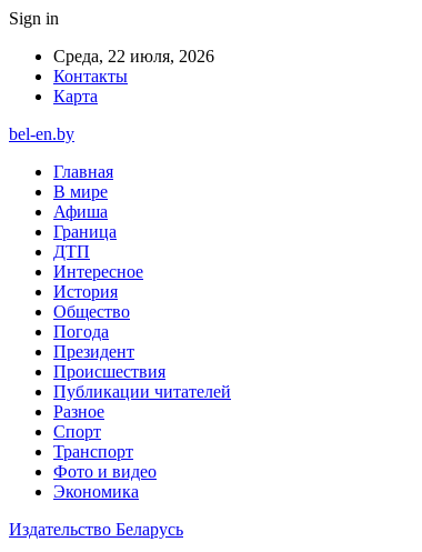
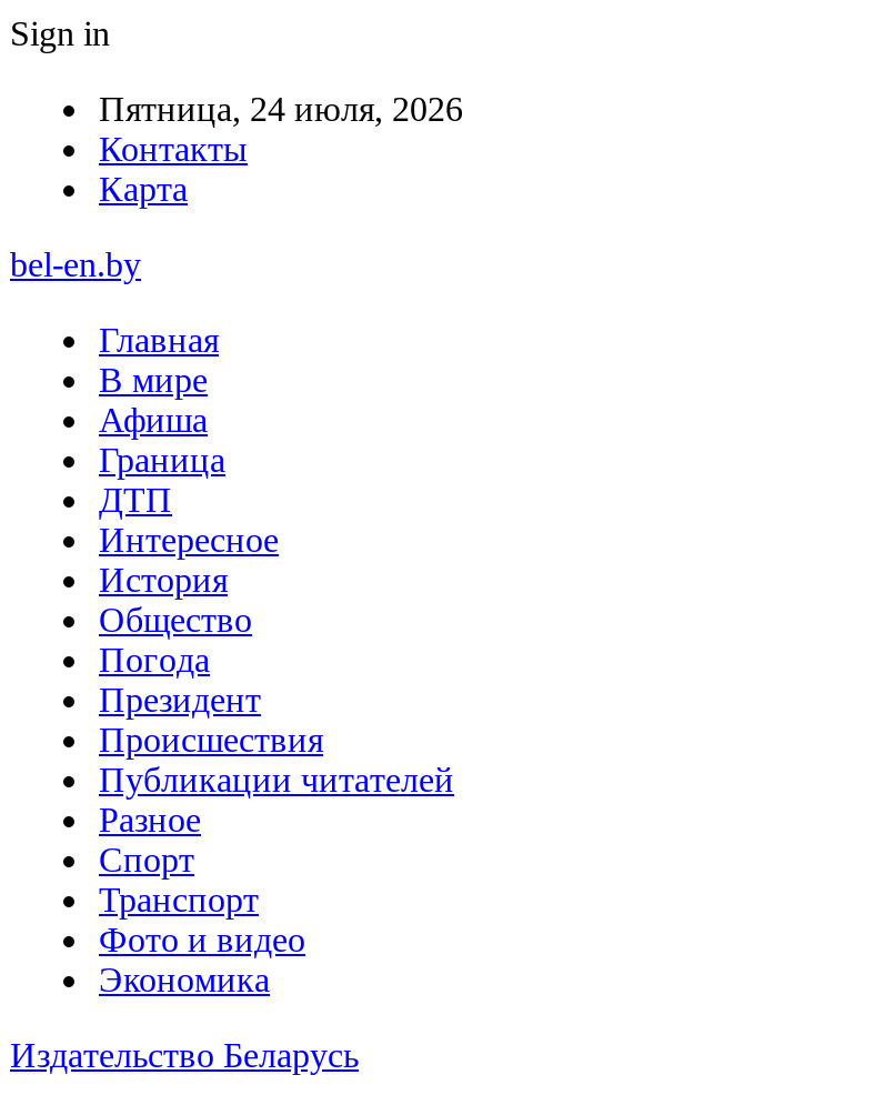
[53,47,214,66] Среда, 22 июля, 2026 -> [99,90,463,128] Пятница, 24 июля, 2026

